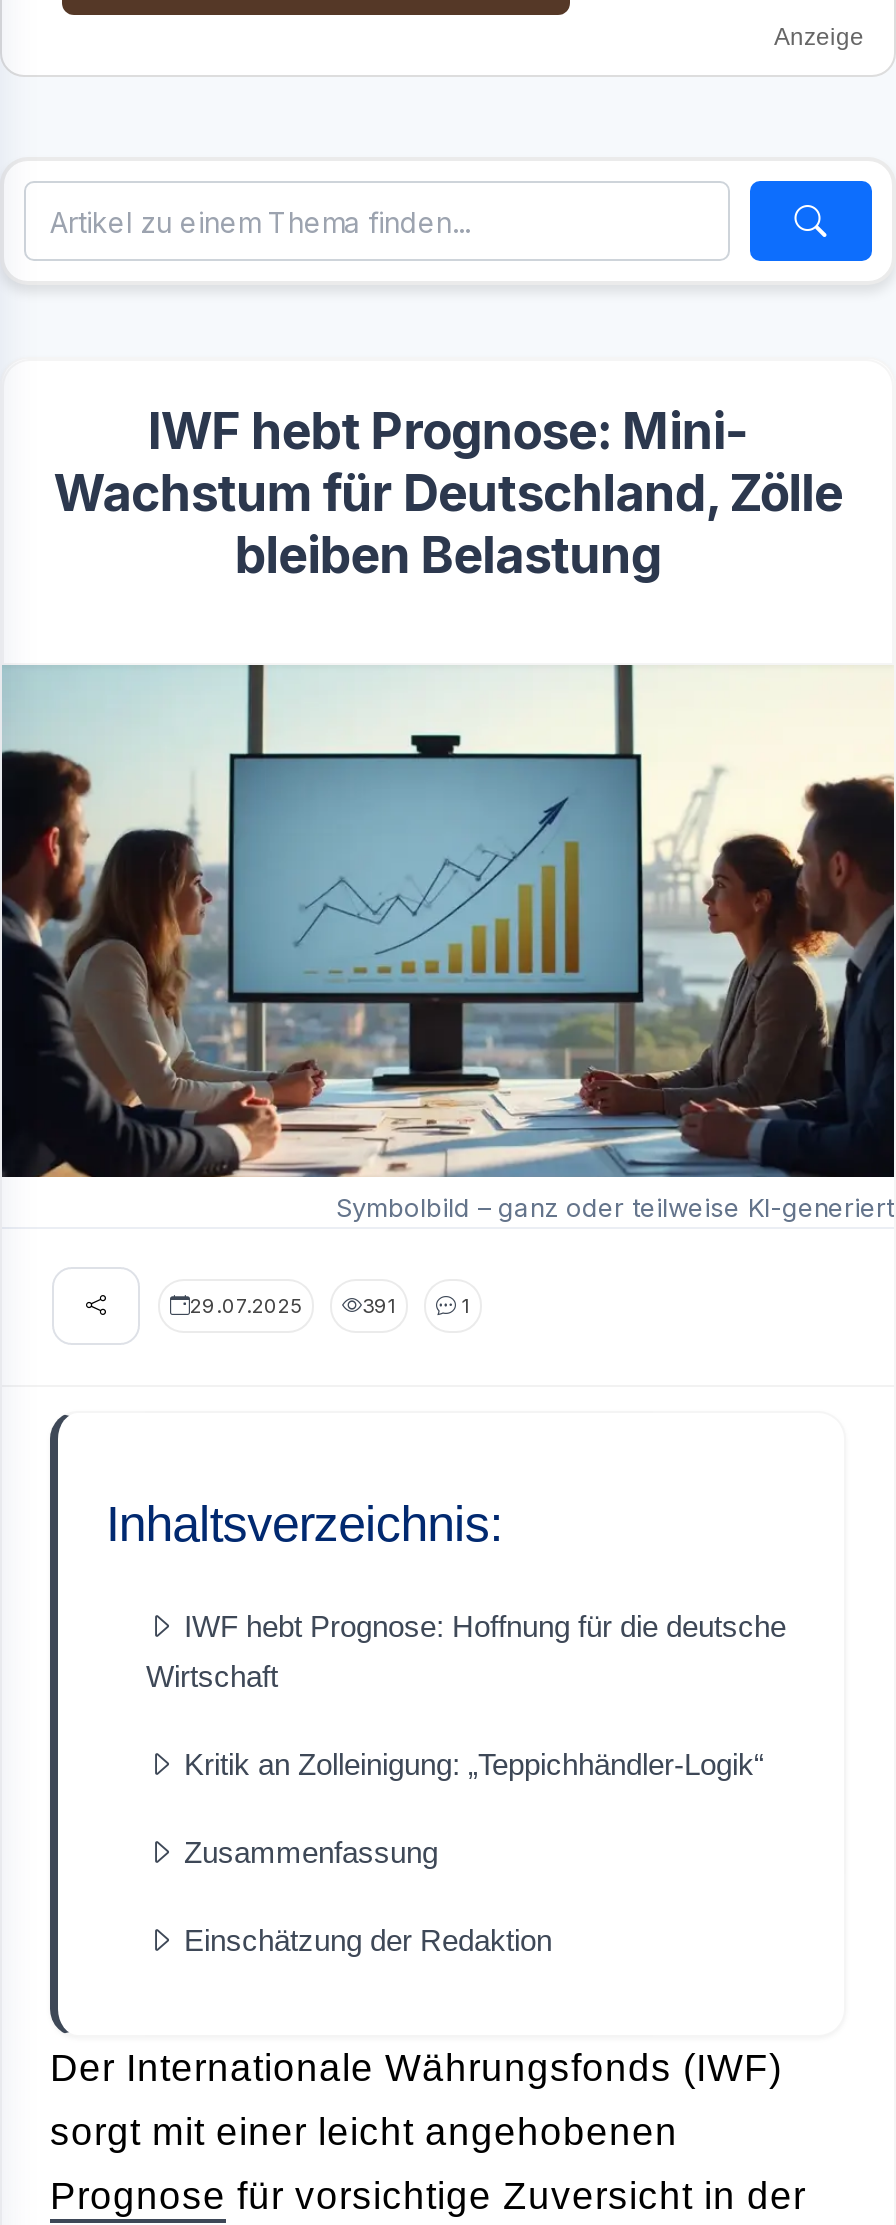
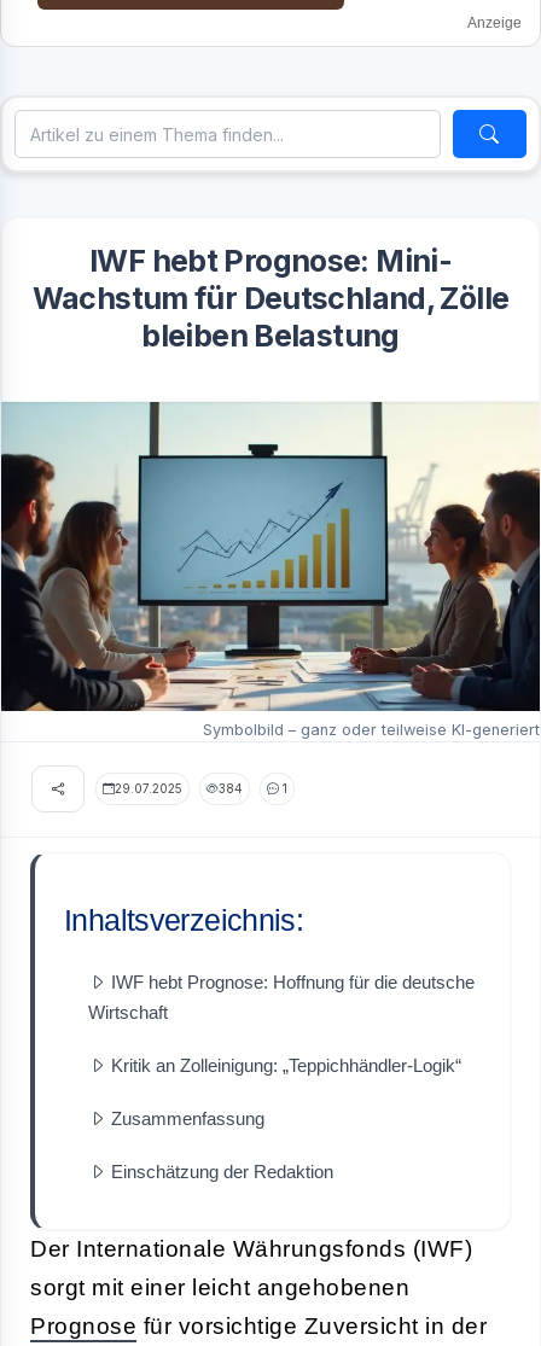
[362,1293,396,1317] 391 -> [219,781,243,796] 384

